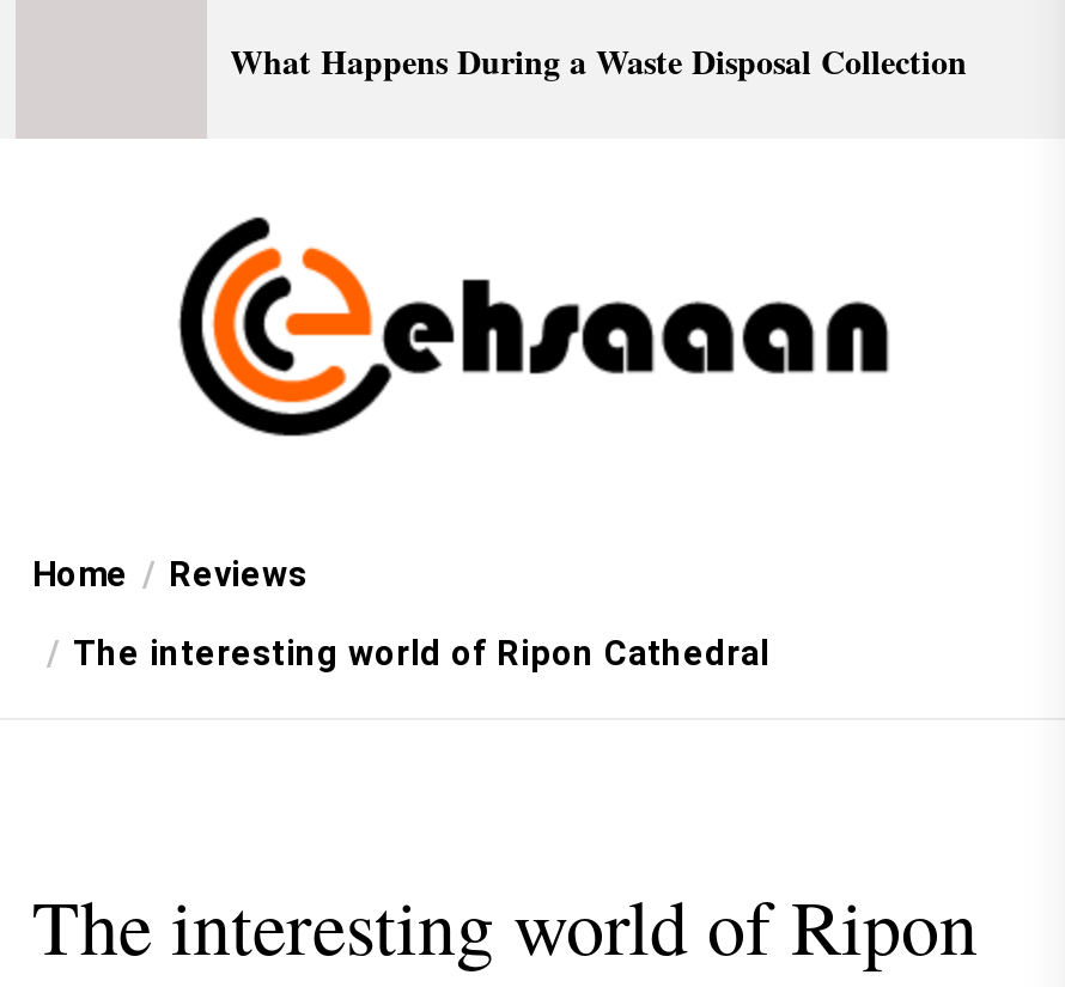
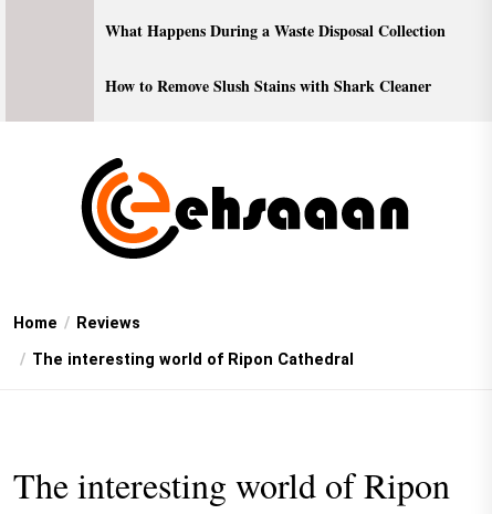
none -> [104,74,431,97] How to Remove Slush Stains with Shark Cleaner

